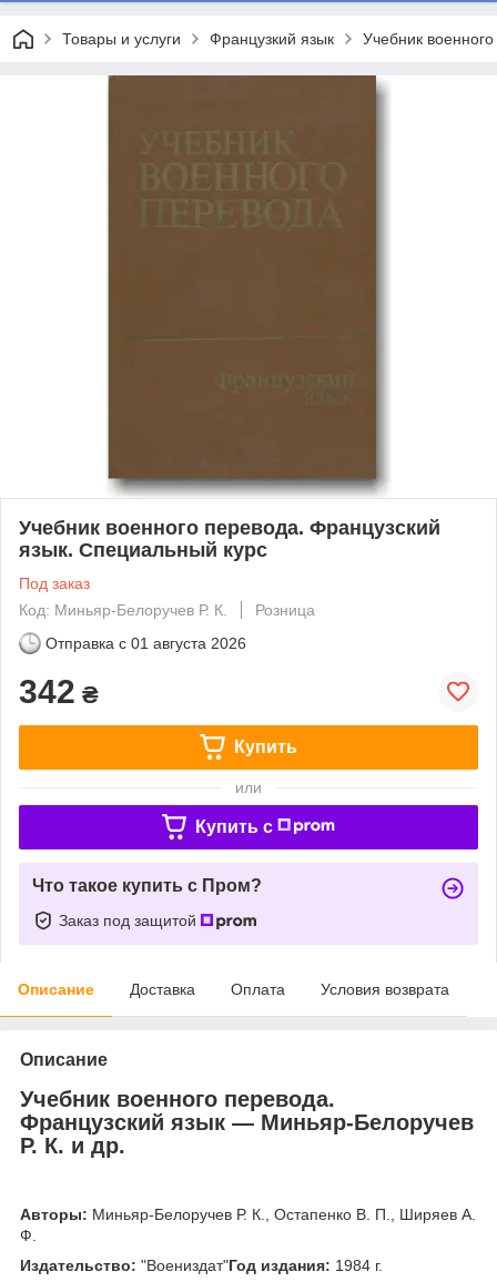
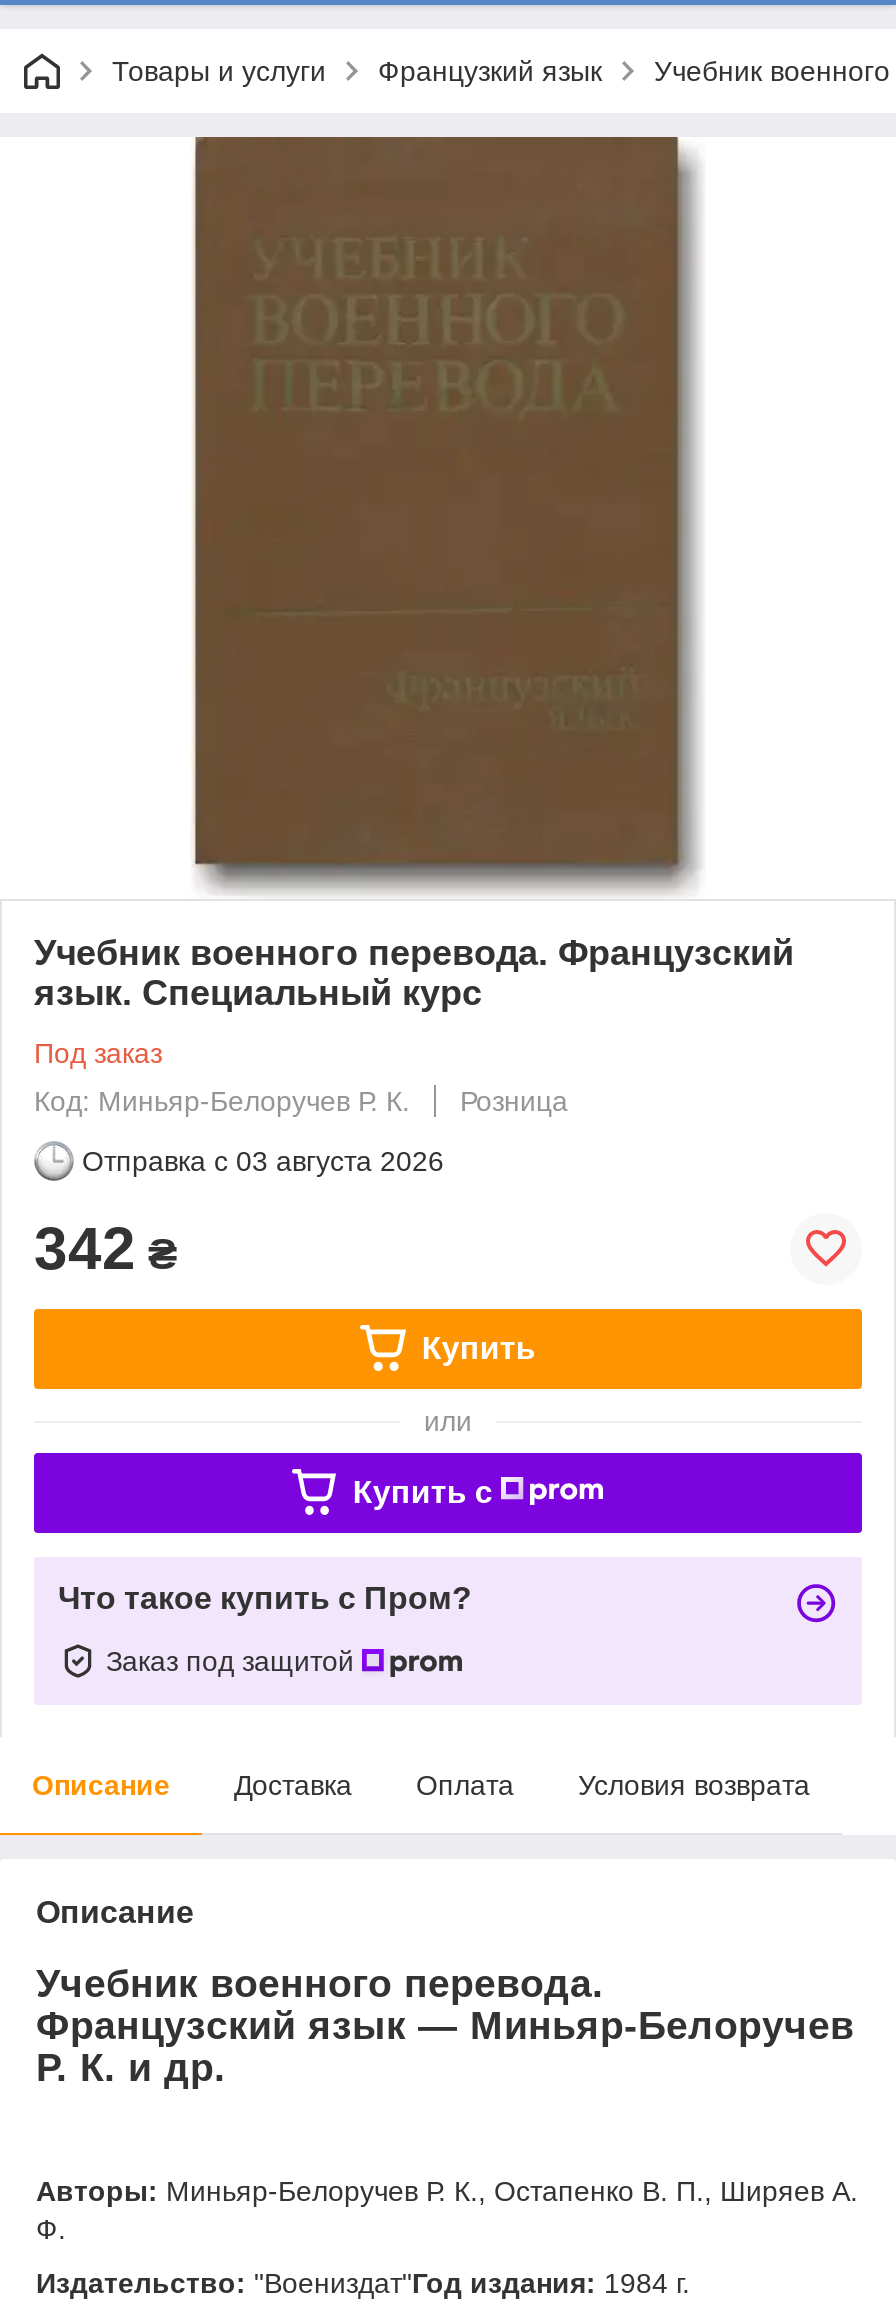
[45,634,246,652] Отправка с 01 августа 2026 -> [82,1145,444,1177] Отправка с 03 августа 2026

